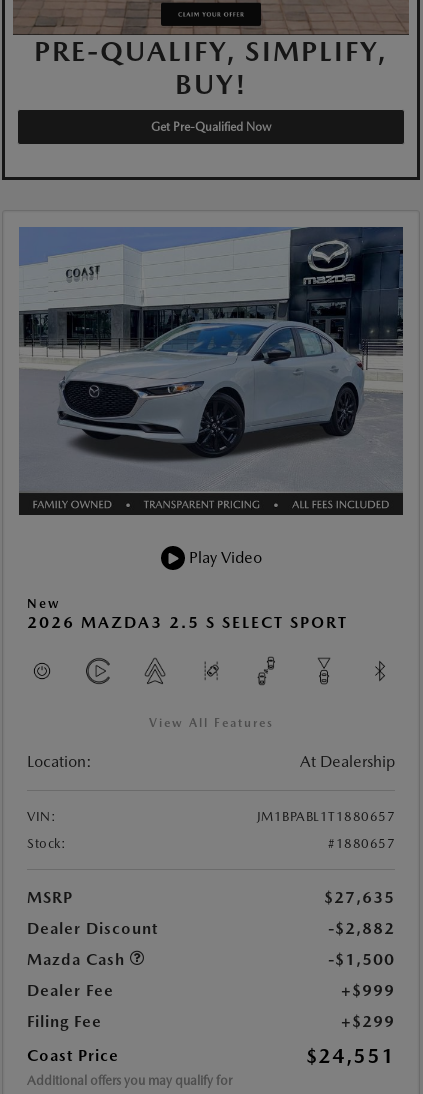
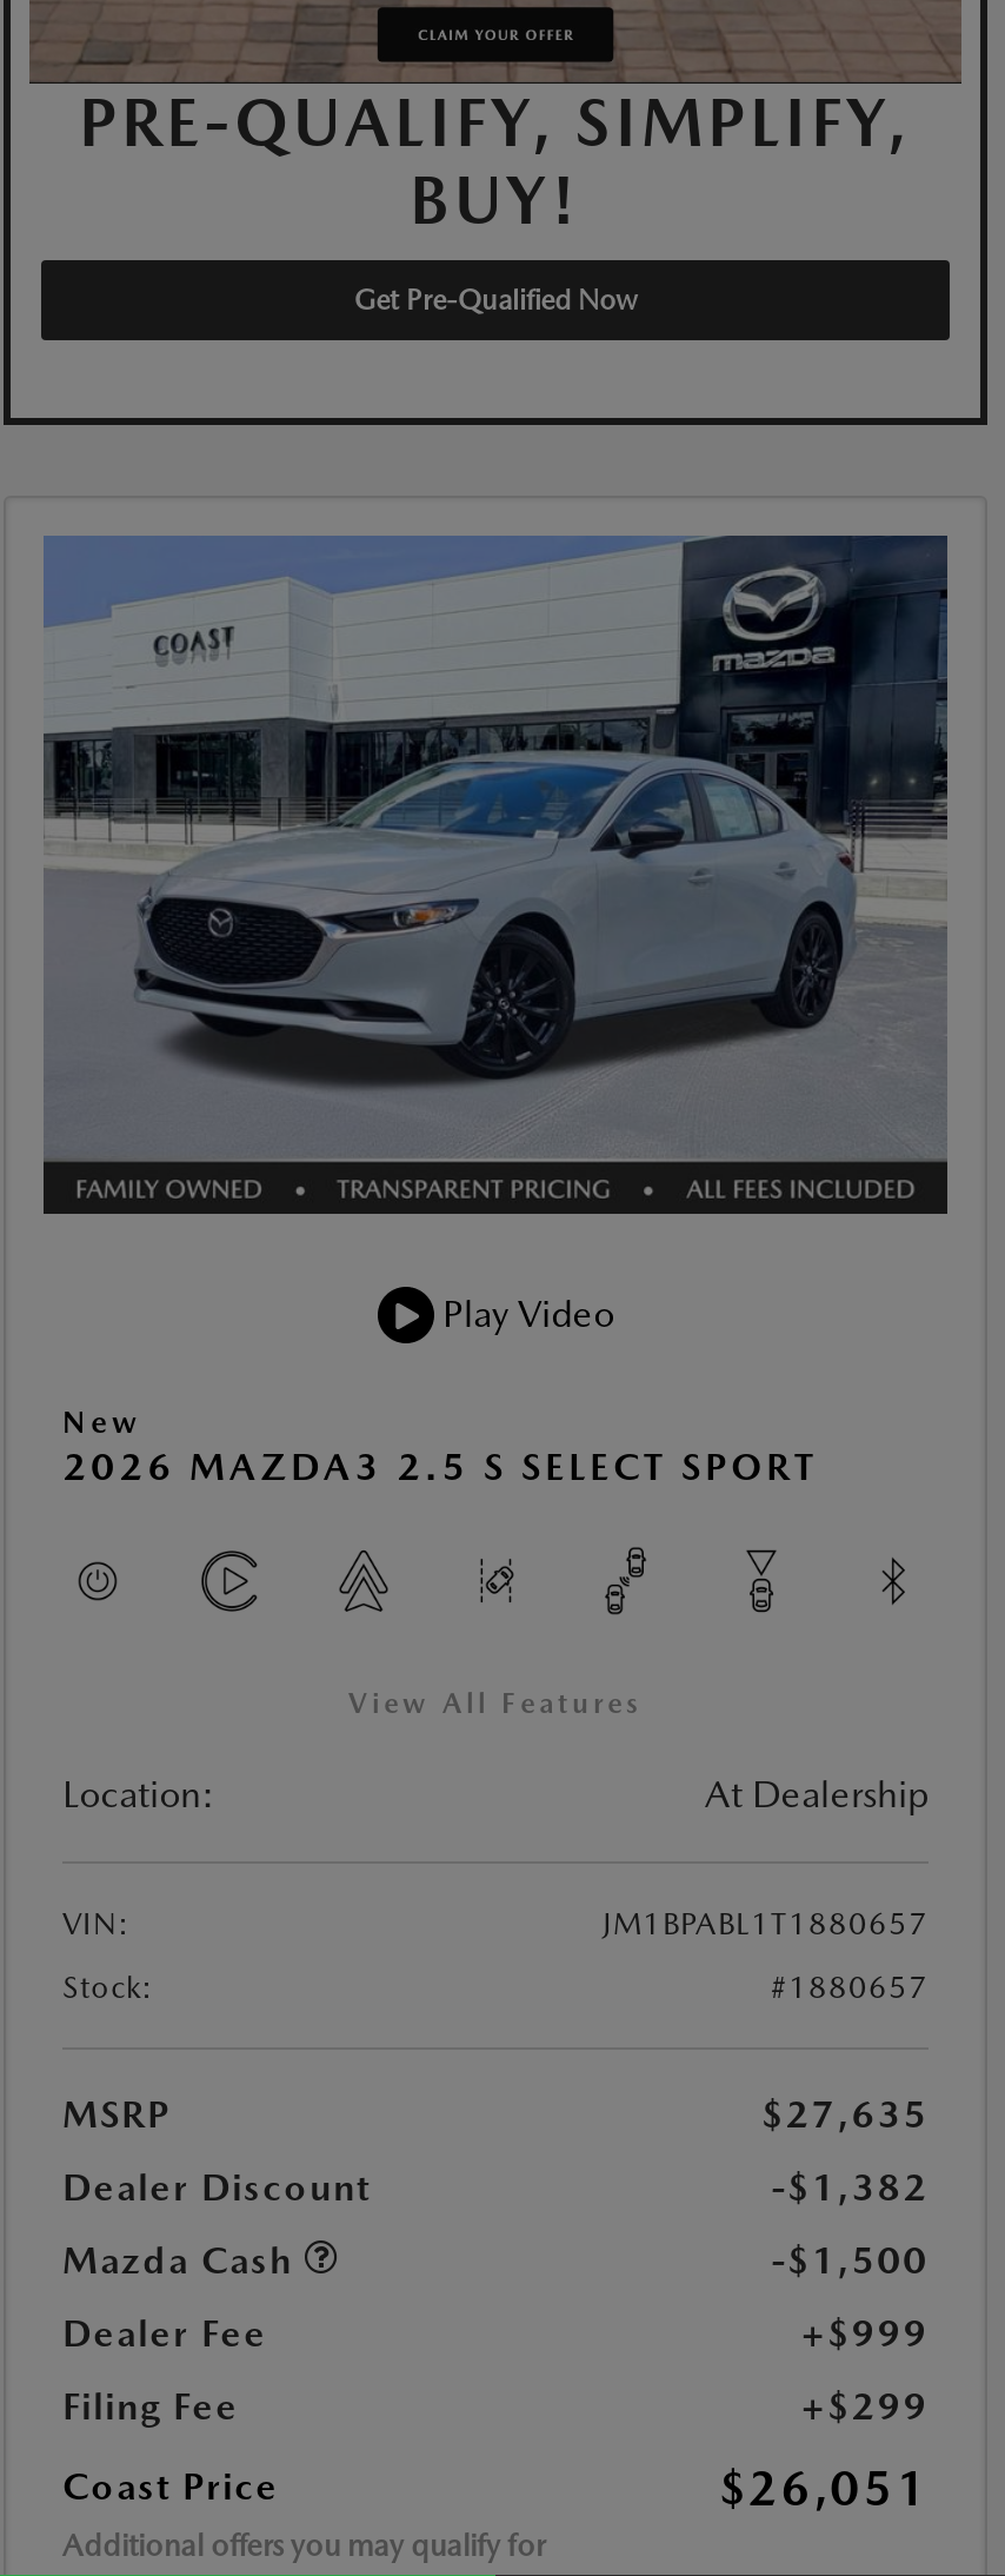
[328,919,395,938] -$2,882 -> [771,2164,929,2209] -$1,382
[306,1044,395,1068] $24,551 -> [719,2458,929,2515] $26,051

